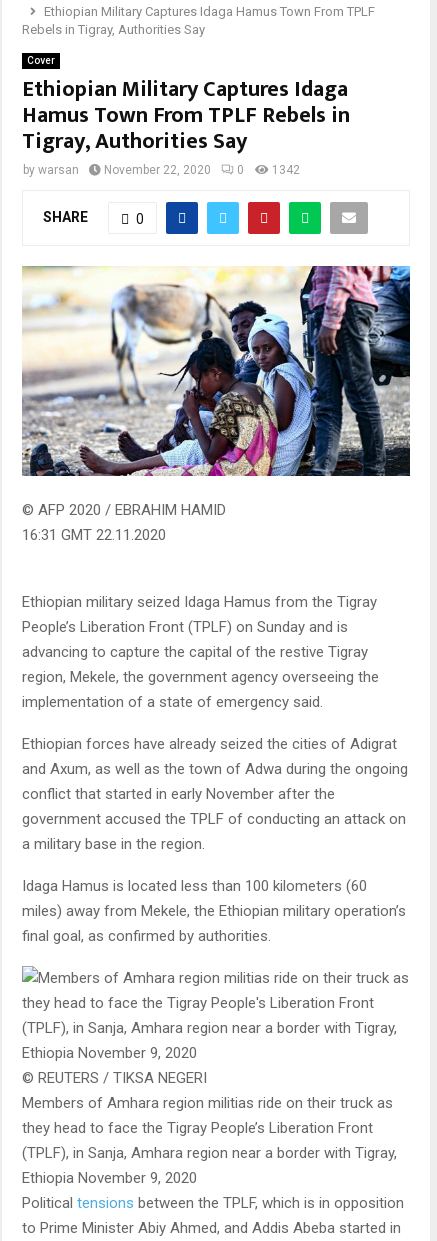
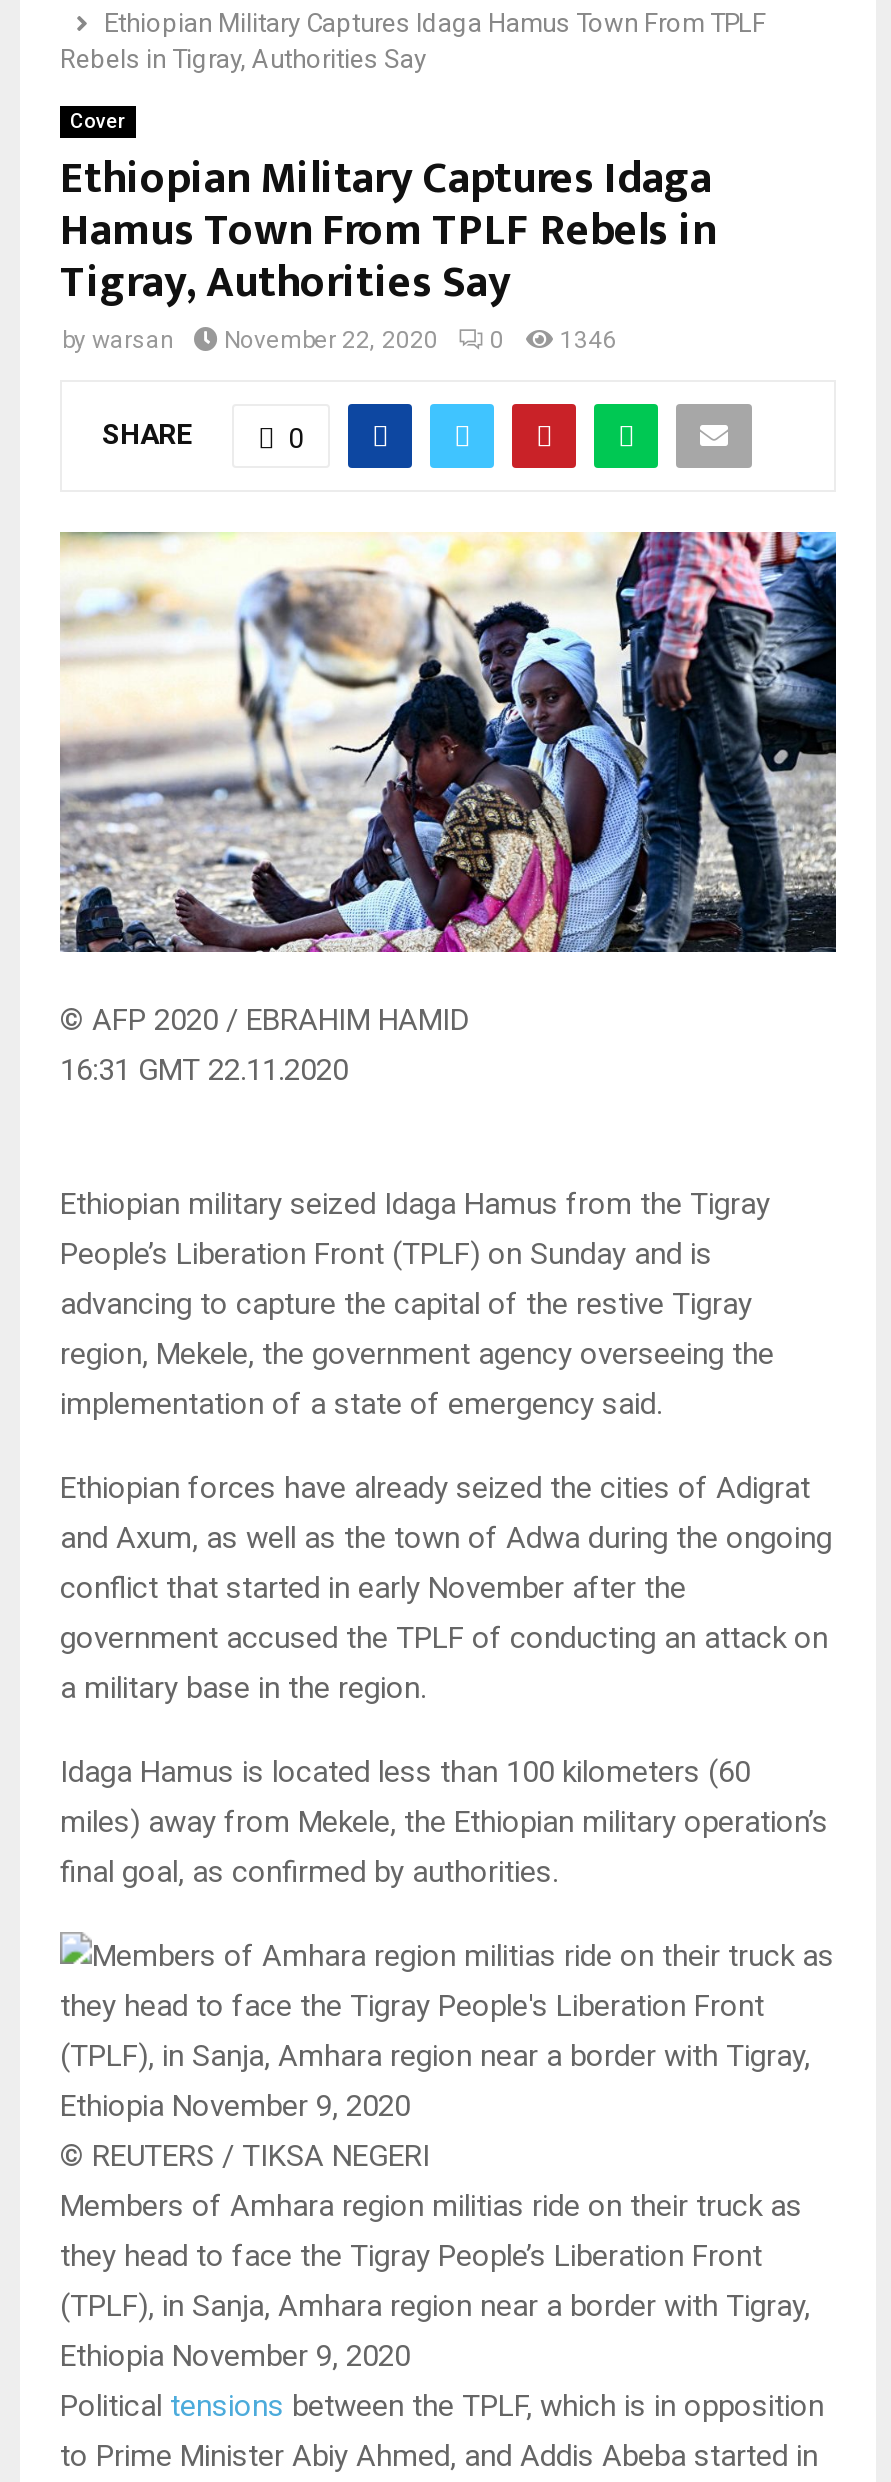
[23,163,300,177] by warsan November 22, 2020 0 1342 -> [62,326,616,354] by warsan November 22, 2020 0 1346

